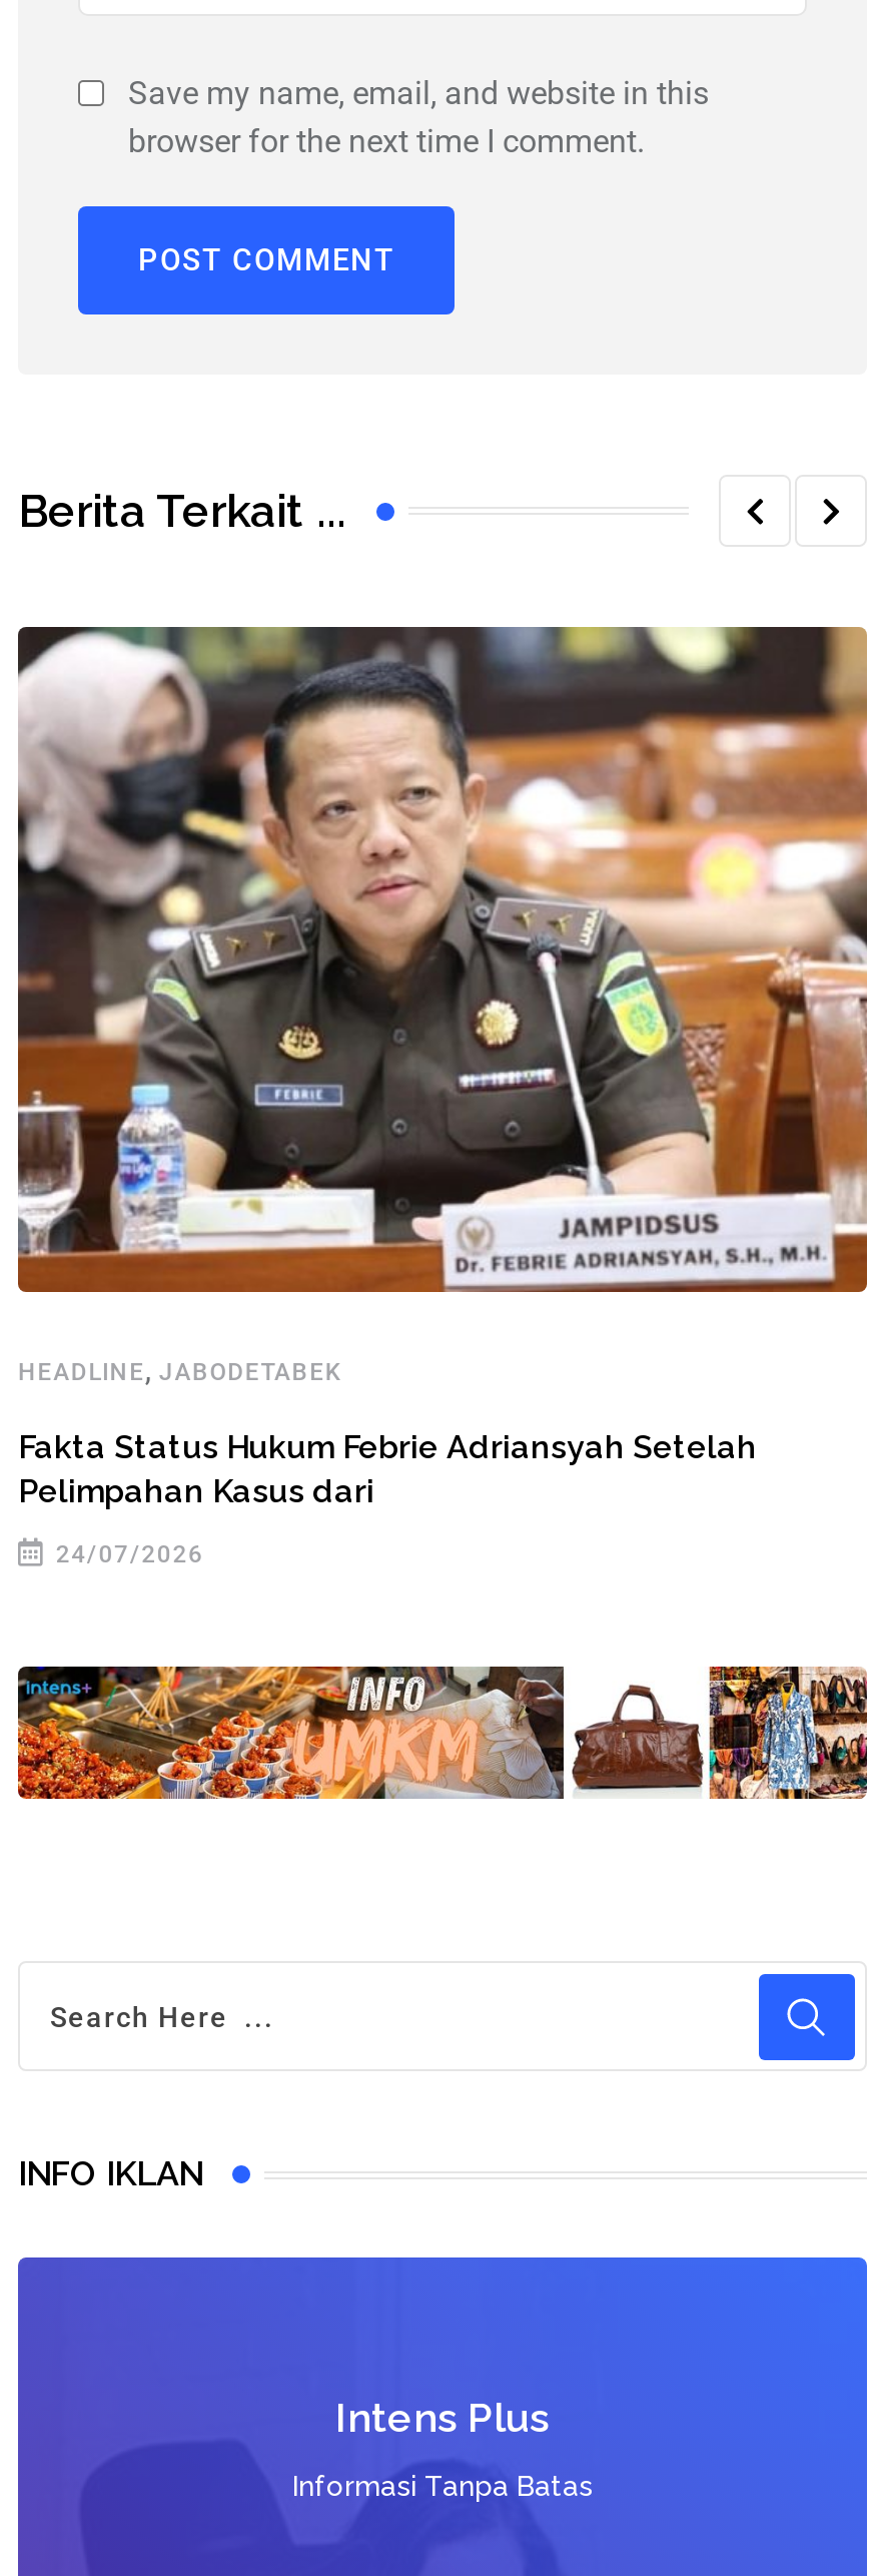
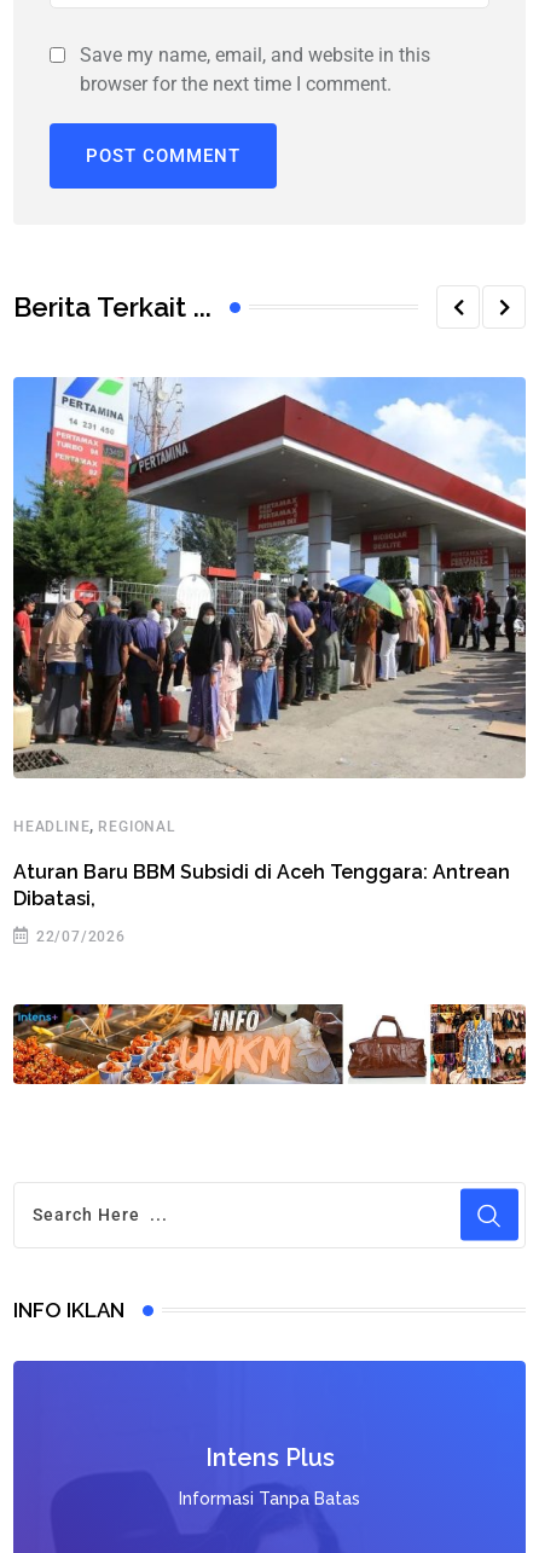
[16,625,869,1388] [image] | HEADLINE, JABODETABEK -> [12,376,527,836] [image] | HEADLINE, REGIONAL
[18,1428,757,1510] Fakta Status Hukum Febrie Adriansyah Setelah | Pelimpahan Kasus dari -> [13,860,510,910] Aturan Baru BBM Subsidi di Aceh Tenggara: Antrean | Dibatasi,
[56,1540,204,1568] 24/07/2026 -> [36,928,125,945] 22/07/2026

